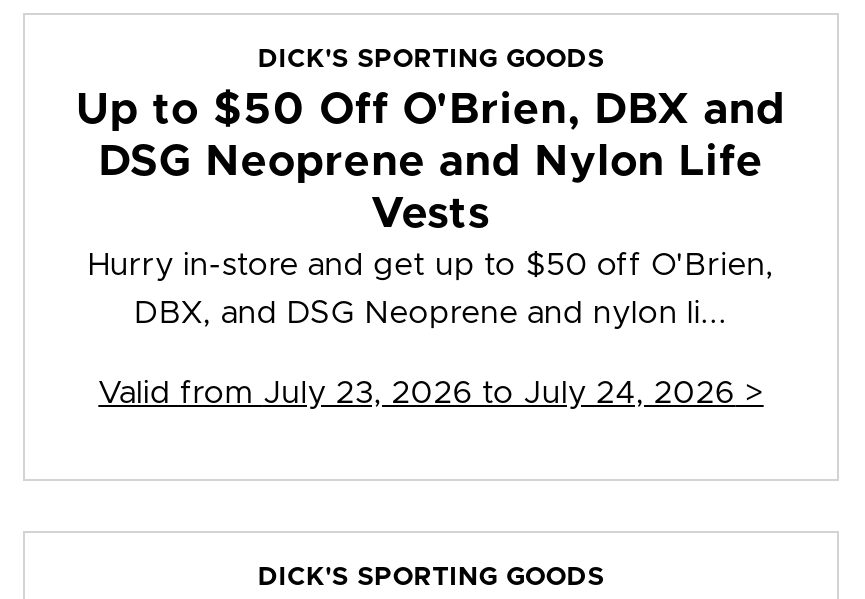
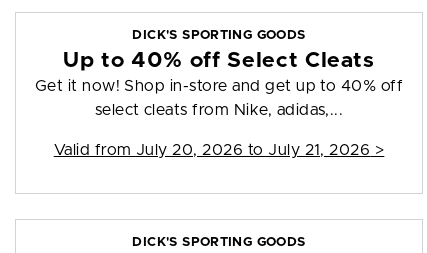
[76,89,786,281] Up to $50 Off O'Brien, DBX and | DSG Neoprene and Nylon Life | Vests | Hurry in-store and get up to $50 off O'Brien, -> [35,50,403,94] Up to 40% off Select Cleats | Get it now! Shop in-store and get up to 40% off
[134,297,728,329] DBX, and DSG Neoprene and nylon li... -> [95,102,343,118] select cleats from Nike, adidas,...
[98,377,764,409] Valid from July 23, 2026 to July 24, 2026 > -> [54,142,384,158] Valid from July 20, 2026 to July 21, 2026 >

